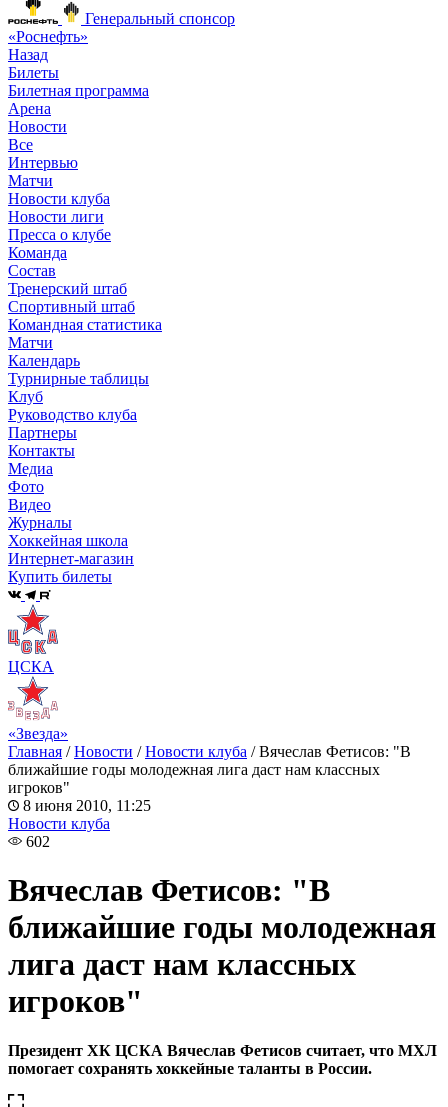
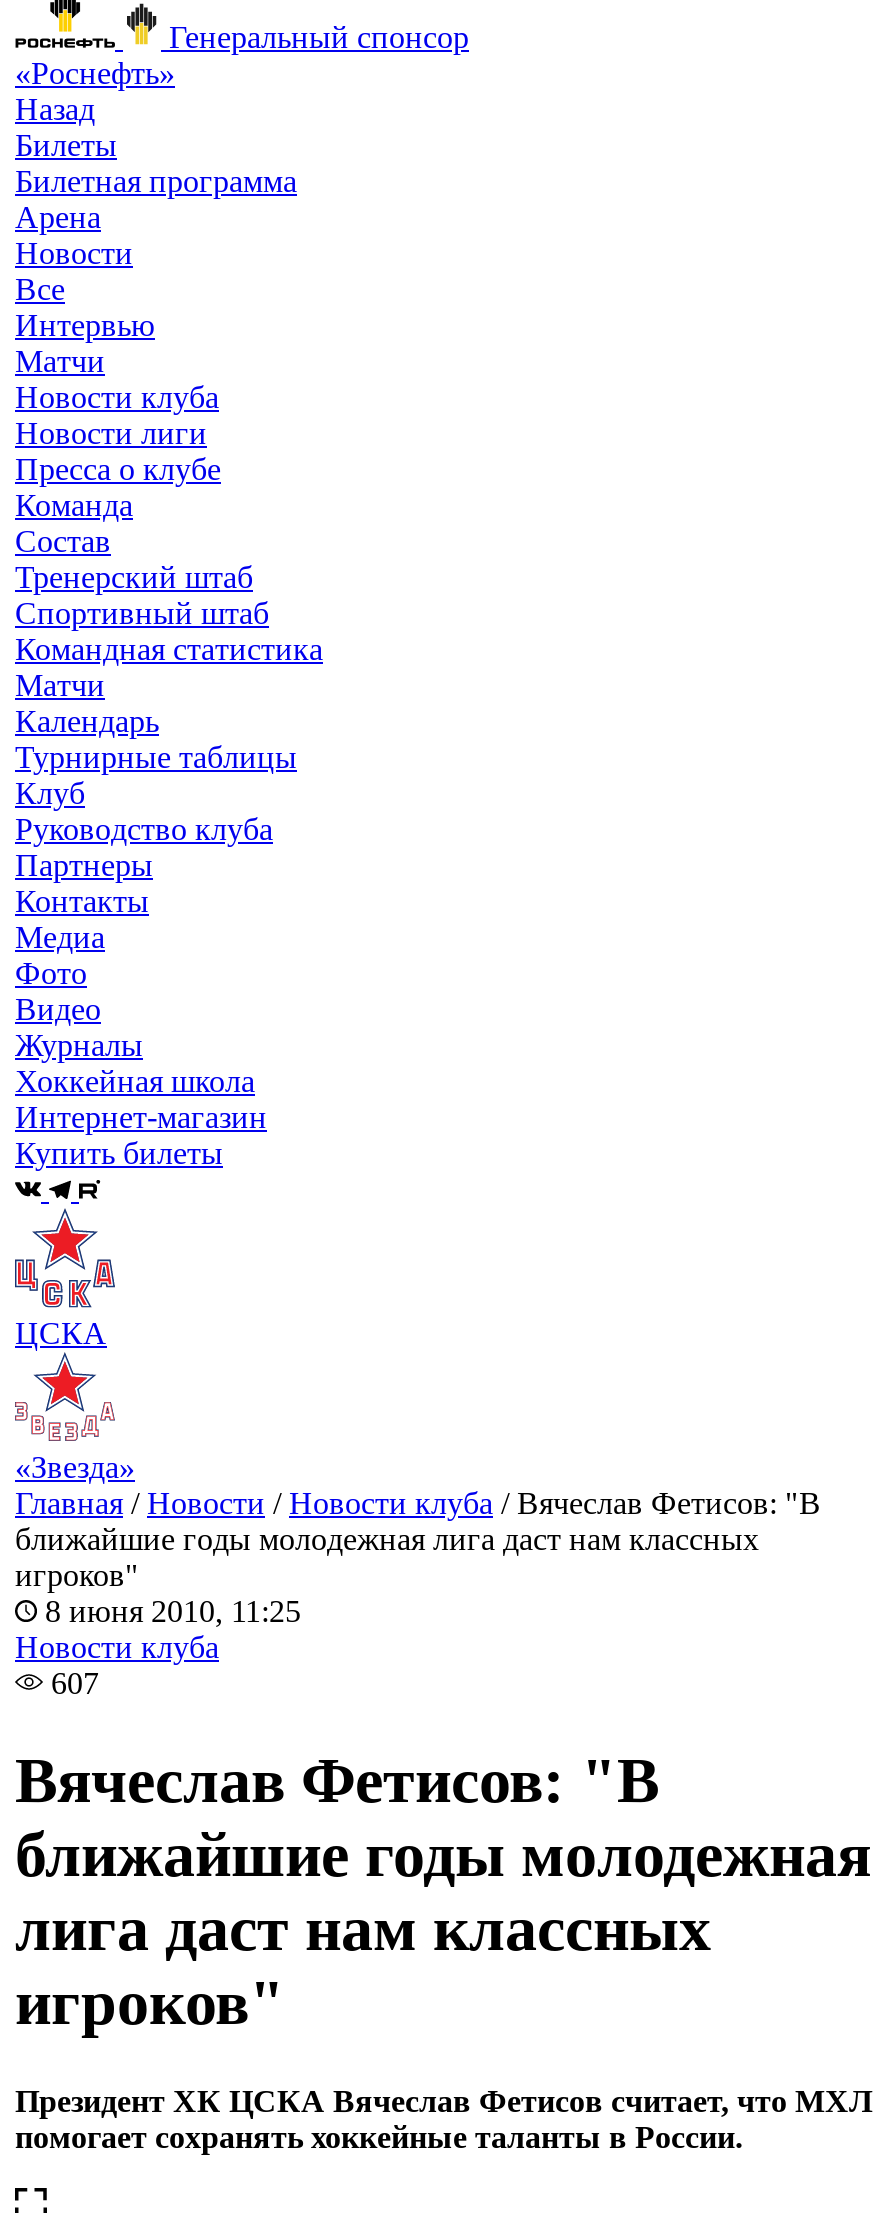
[22,833,50,850] 602 -> [43,1666,99,1700] 607

